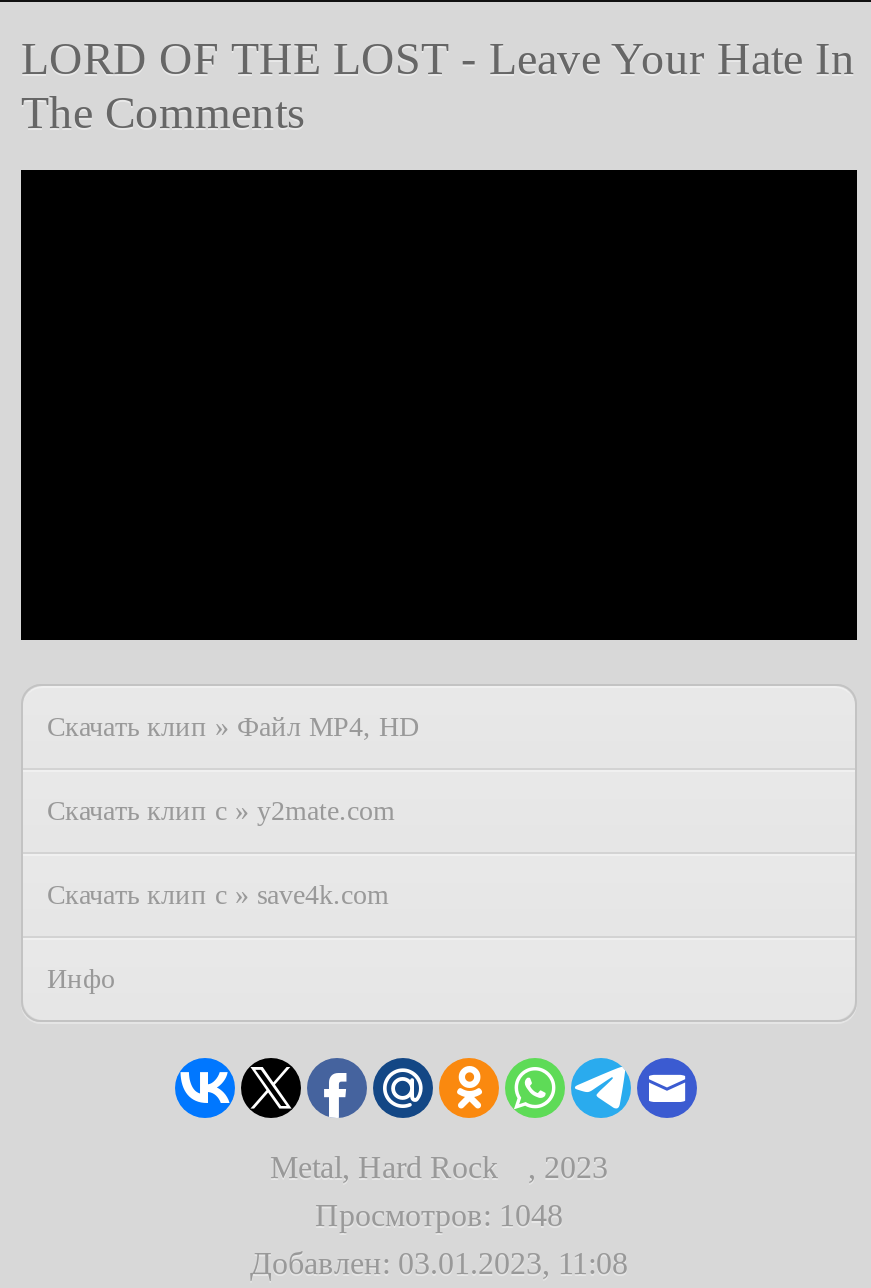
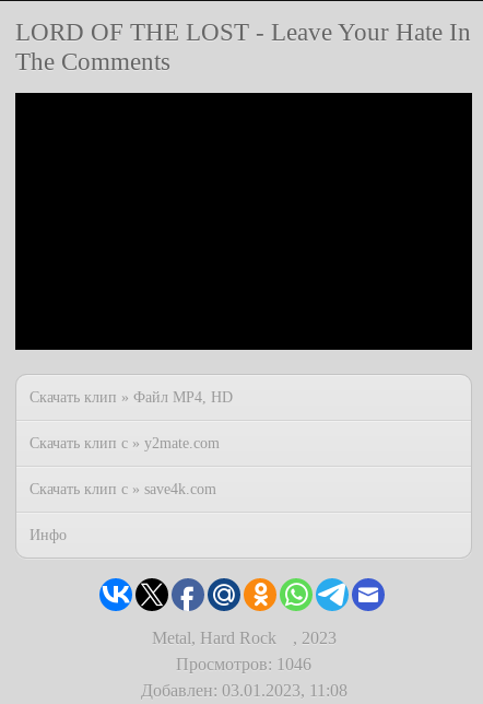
[315,1198,563,1232] Просмотров: 1048 -> [176,655,311,674] Просмотров: 1046

